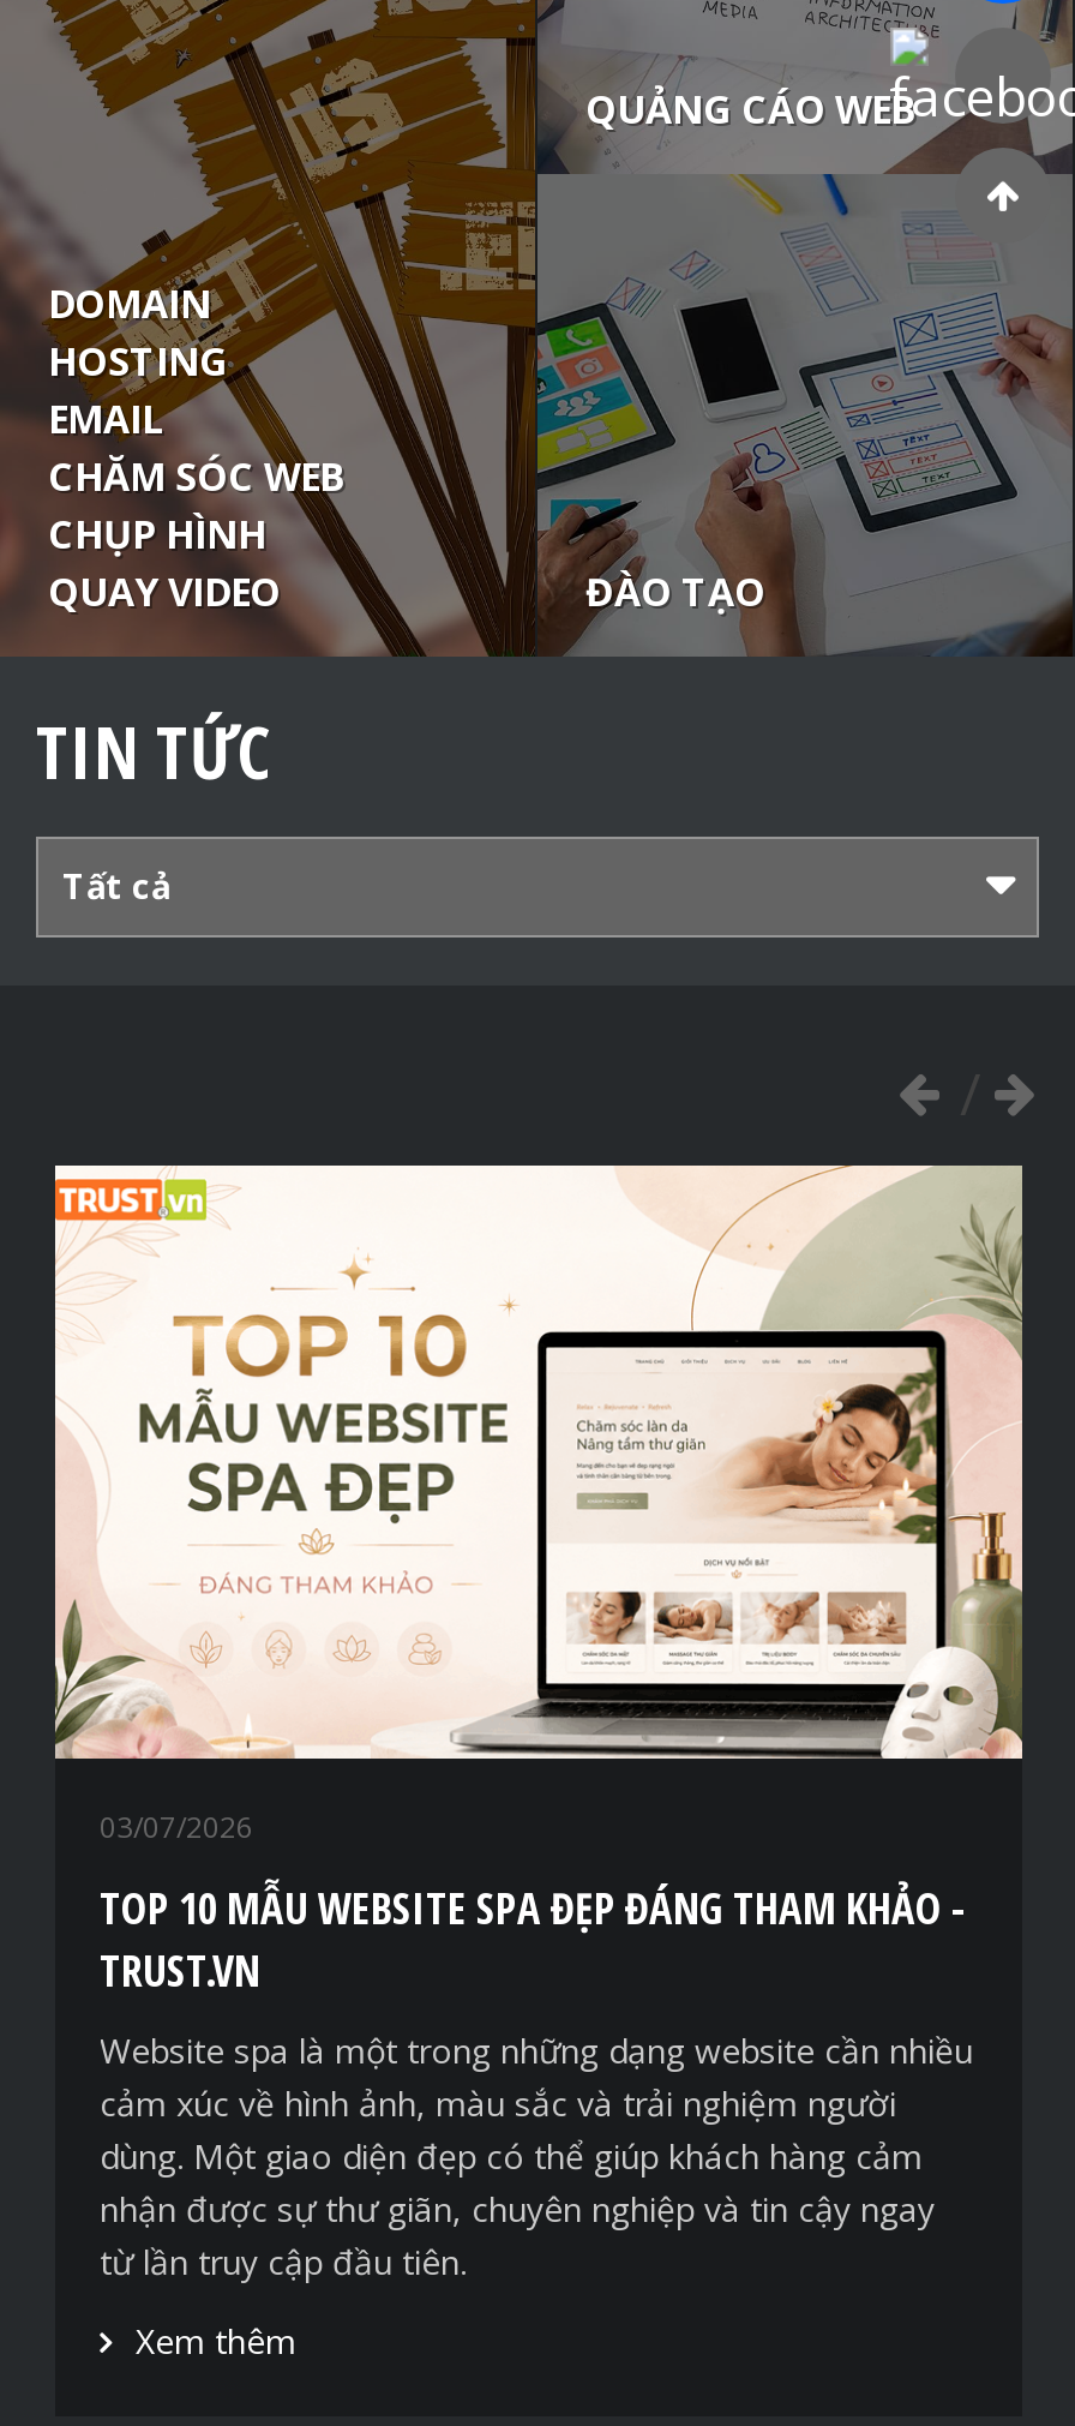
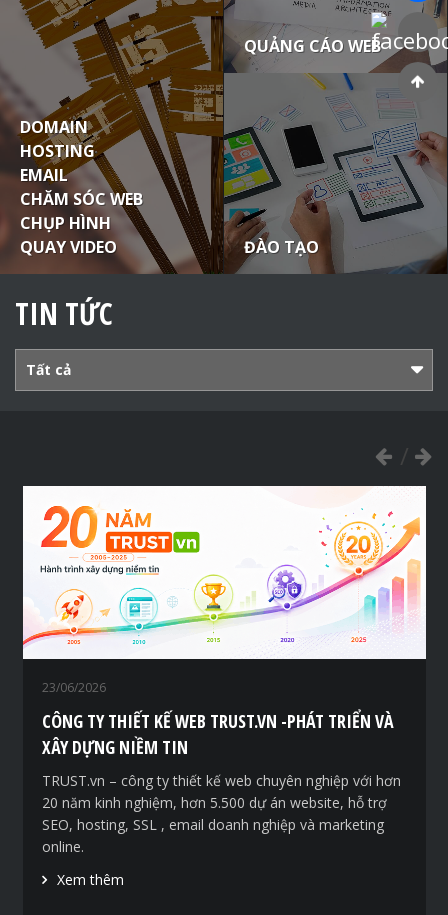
[53,1164,1025,1848] [image] | 03/07/2026 -> [22,485,426,696] [image] | 23/06/2026
[100,1879,966,1999] TOP 10 MẪU WEBSITE SPA ĐẸP ĐÁNG THAM KHẢO - | TRUST.VN -> [41,709,393,759] CÔNG TY THIẾT KẾ WEB TRUST.VN -PHÁT TRIỂN VÀ | XÂY DỰNG NIỀM TIN
[100,2028,973,2285] Website spa là một trong những dạng website cần nhiều | cảm xúc về hình ảnh, màu sắc và trải nghiệm người | dùng. Một giao diện đẹp có thể giúp khách hàng cảm | nhận được sự thư giãn, chuyên nghiệp và tin cậy ngay | từ lần truy cập đầu tiên. -> [41,771,400,856] TRUST.vn – công ty thiết kế web chuyên nghiệp với hơn | 20 năm kinh nghiệm, hơn 5.500 dự án website, hỗ trợ | SEO, hosting, SSL , email doanh nghiệp và marketing | online.

